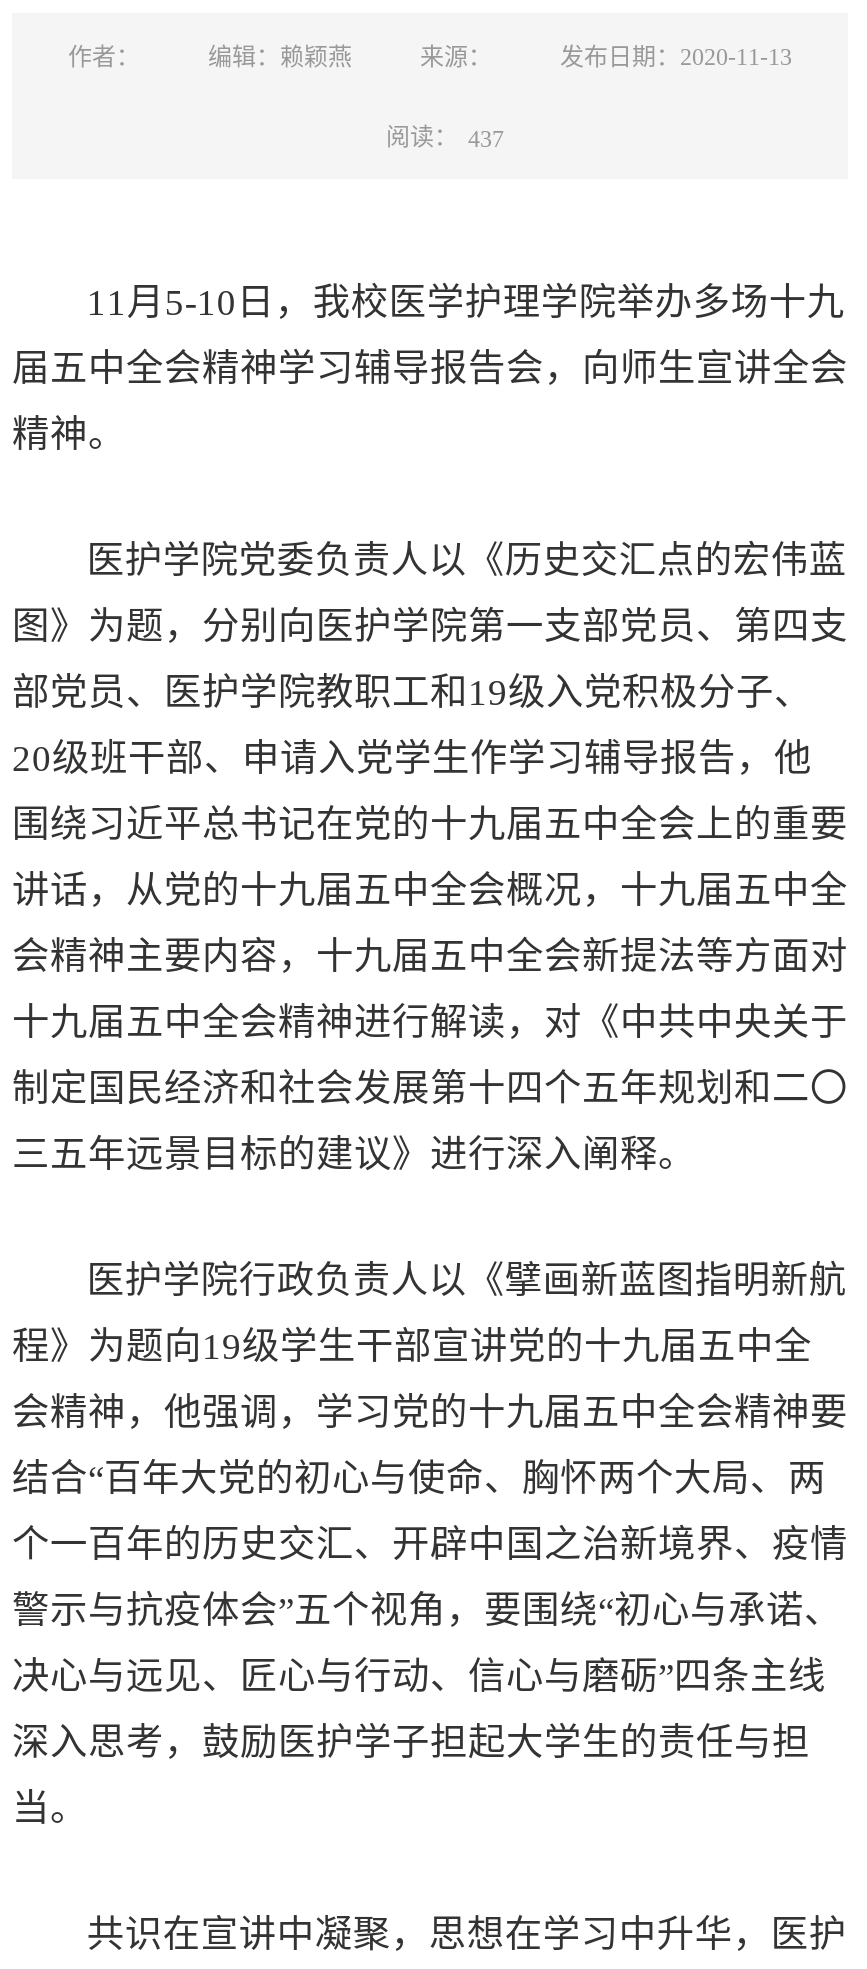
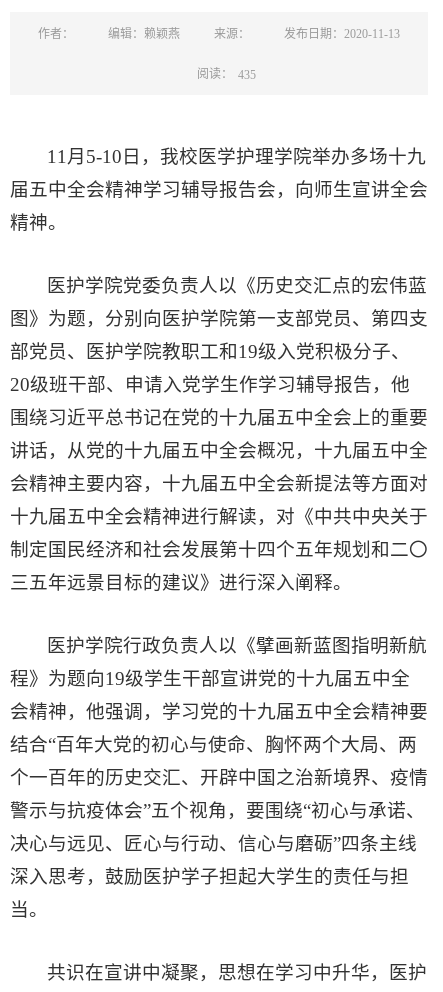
[386,123,504,154] 阅读： 437 -> [197,67,256,82] 阅读： 435

